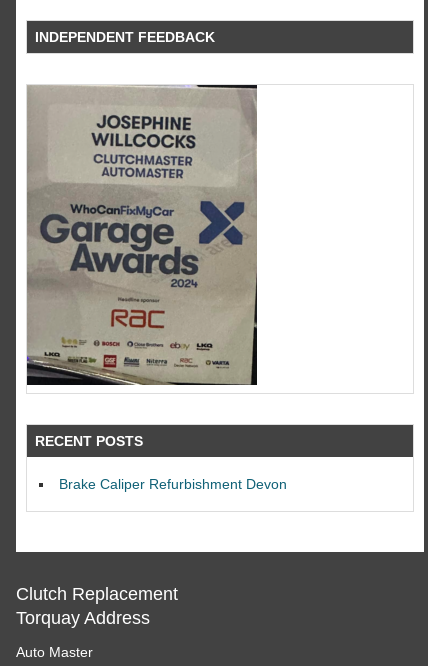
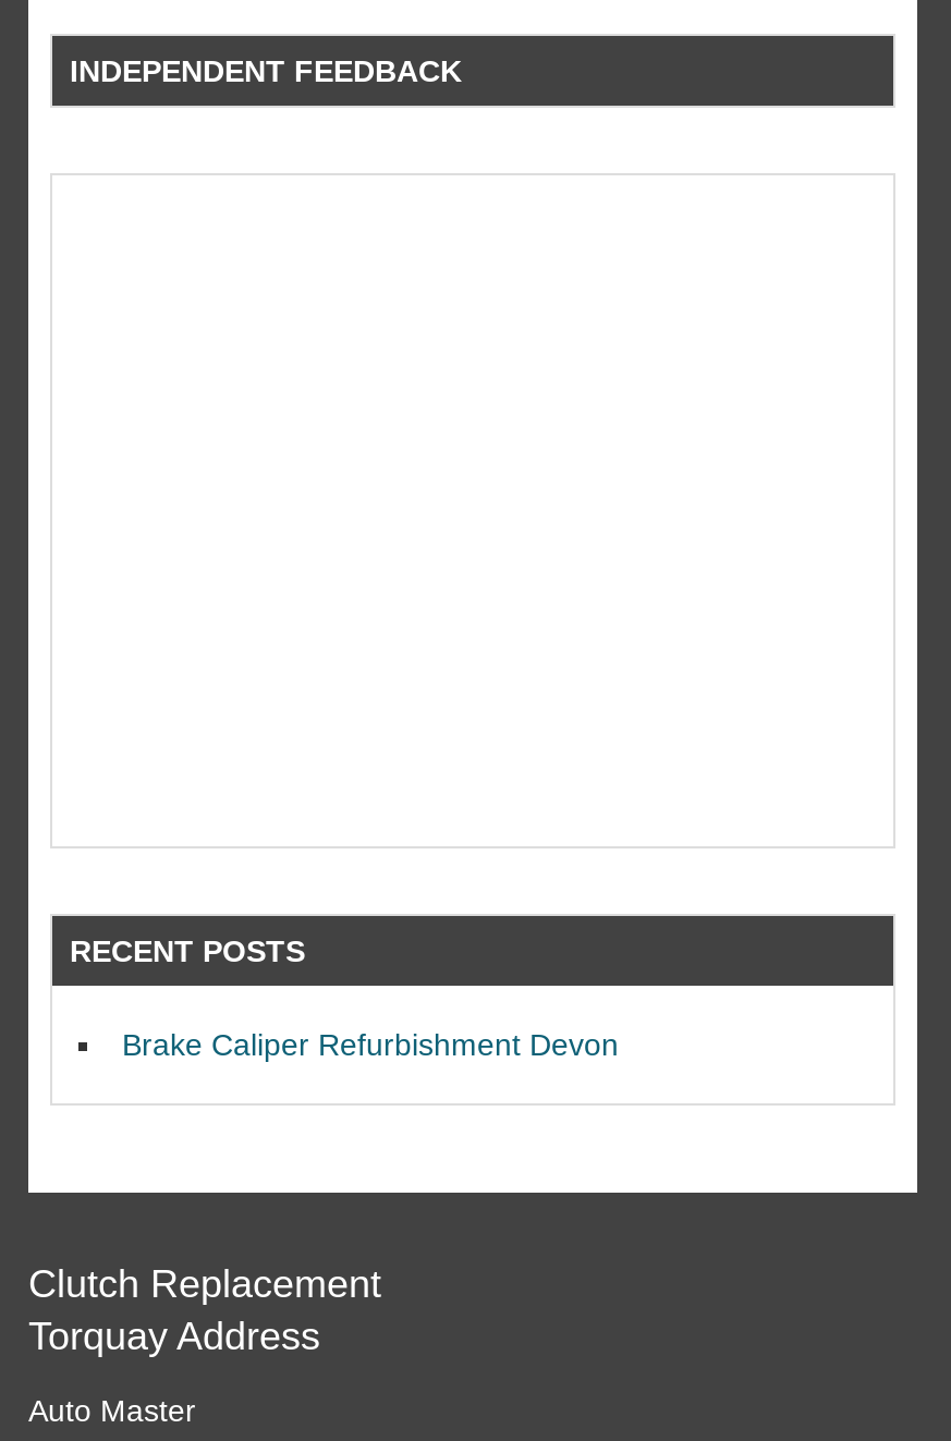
[26,84,258,386] [image] -> none

